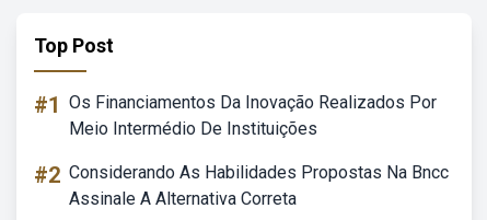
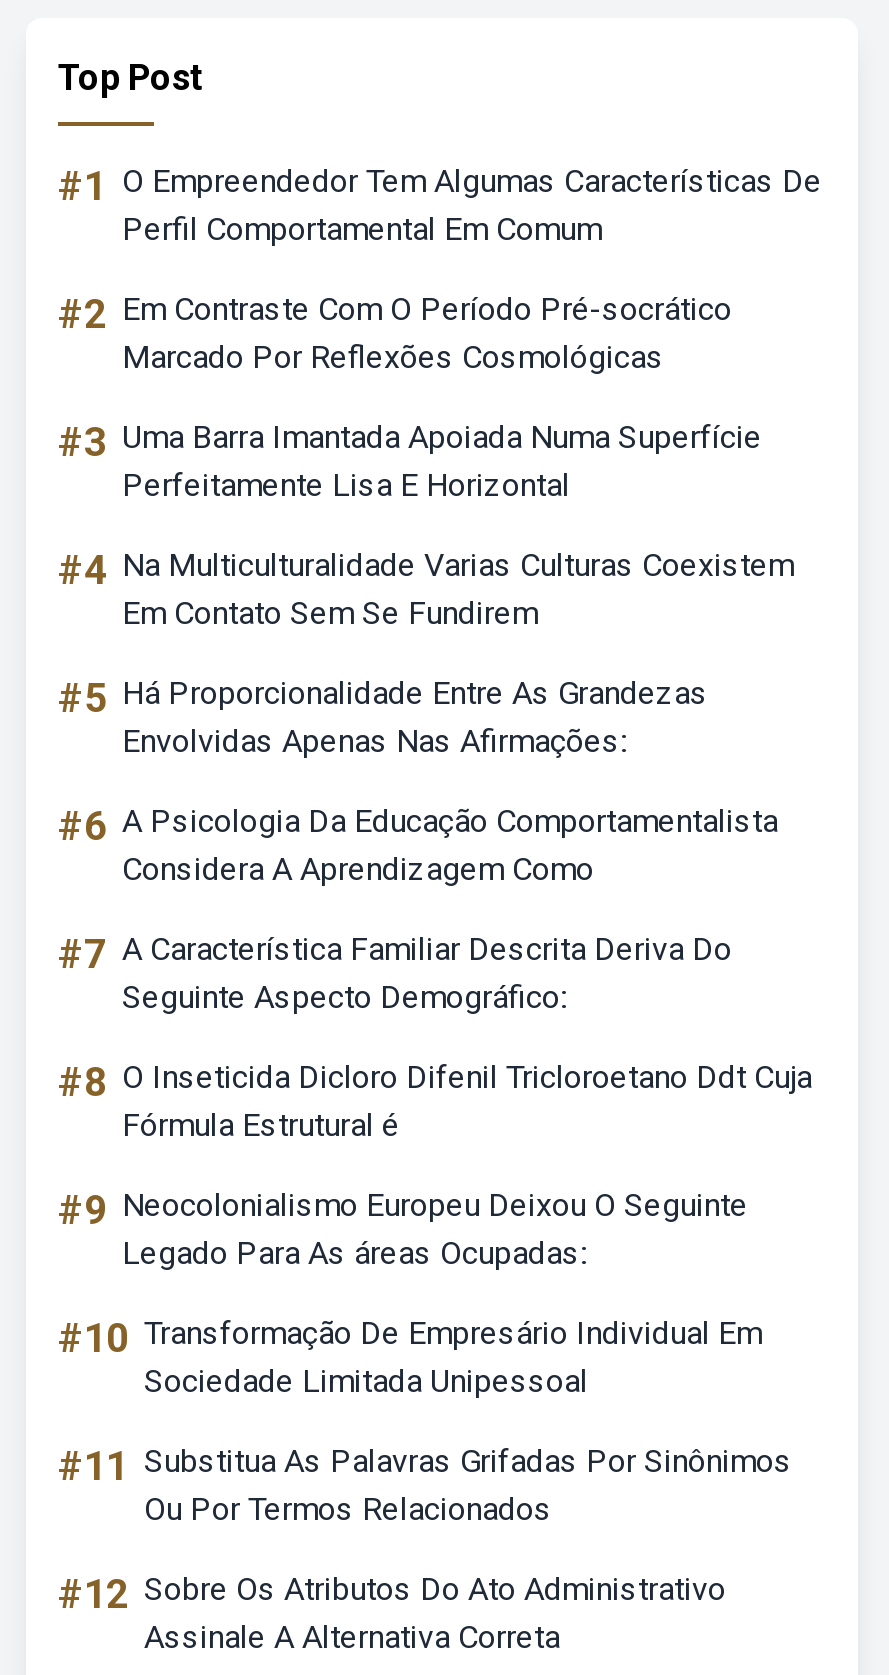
[34,92,449,188] #1 Os Financiamentos Da Inovação Realizados Por | Meio Intermédio De Instituições | #2 Considerando As Habilidades Propostas Na Bncc -> [58,162,822,1618] #1 O Empreendedor Tem Algumas Características De | Perfil Comportamental Em Comum | #2 Em Contraste Com O Período Pré-socrático | Marcado Por Reflexões Cosmológicas | #3 Uma Barra Imantada Apoiada Numa Superfície | Perfeitamente Lisa E Horizontal | #4 Na Multiculturalidade Varias Culturas Coexistem | Em Contato Sem Se Fundirem | #5 Há Proporcionalidade Entre As Grandezas | Envolvidas Apenas Nas Afirmações: | #6 A Psicologia Da Educação Comportamentalista | Considera A Aprendizagem Como | #7 A Característica Familiar Descrita Deriva Do | Seguinte Aspecto Demográfico: | #8 O Inseticida Dicloro Difenil Tricloroetano Ddt Cuja | Fórmula Estrutural é | #9 Neocolonialismo Europeu Deixou O Seguinte | Legado Para As áreas Ocupadas: | #10 Transformação De Empresário Individual Em | Sociedade Limitada Unipessoal | #11 Substitua As Palavras Grifadas Por Sinônimos | Ou Por Termos Relacionados | #12 Sobre Os Atributos Do Ato Administrativo

